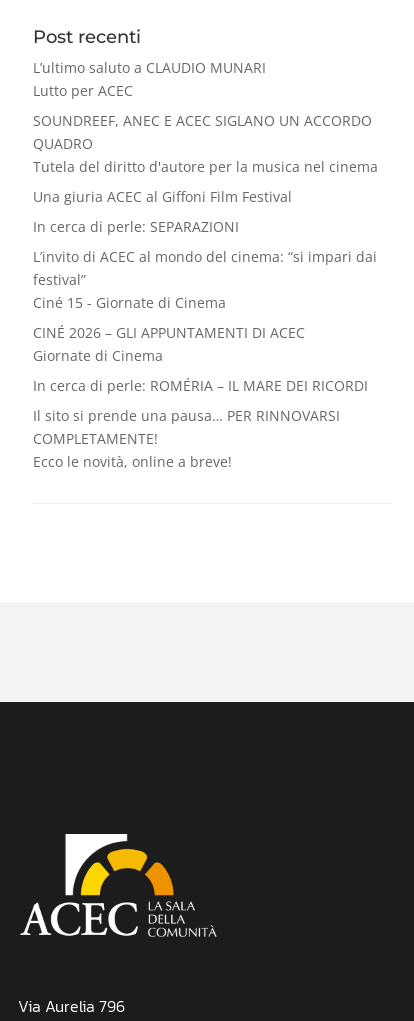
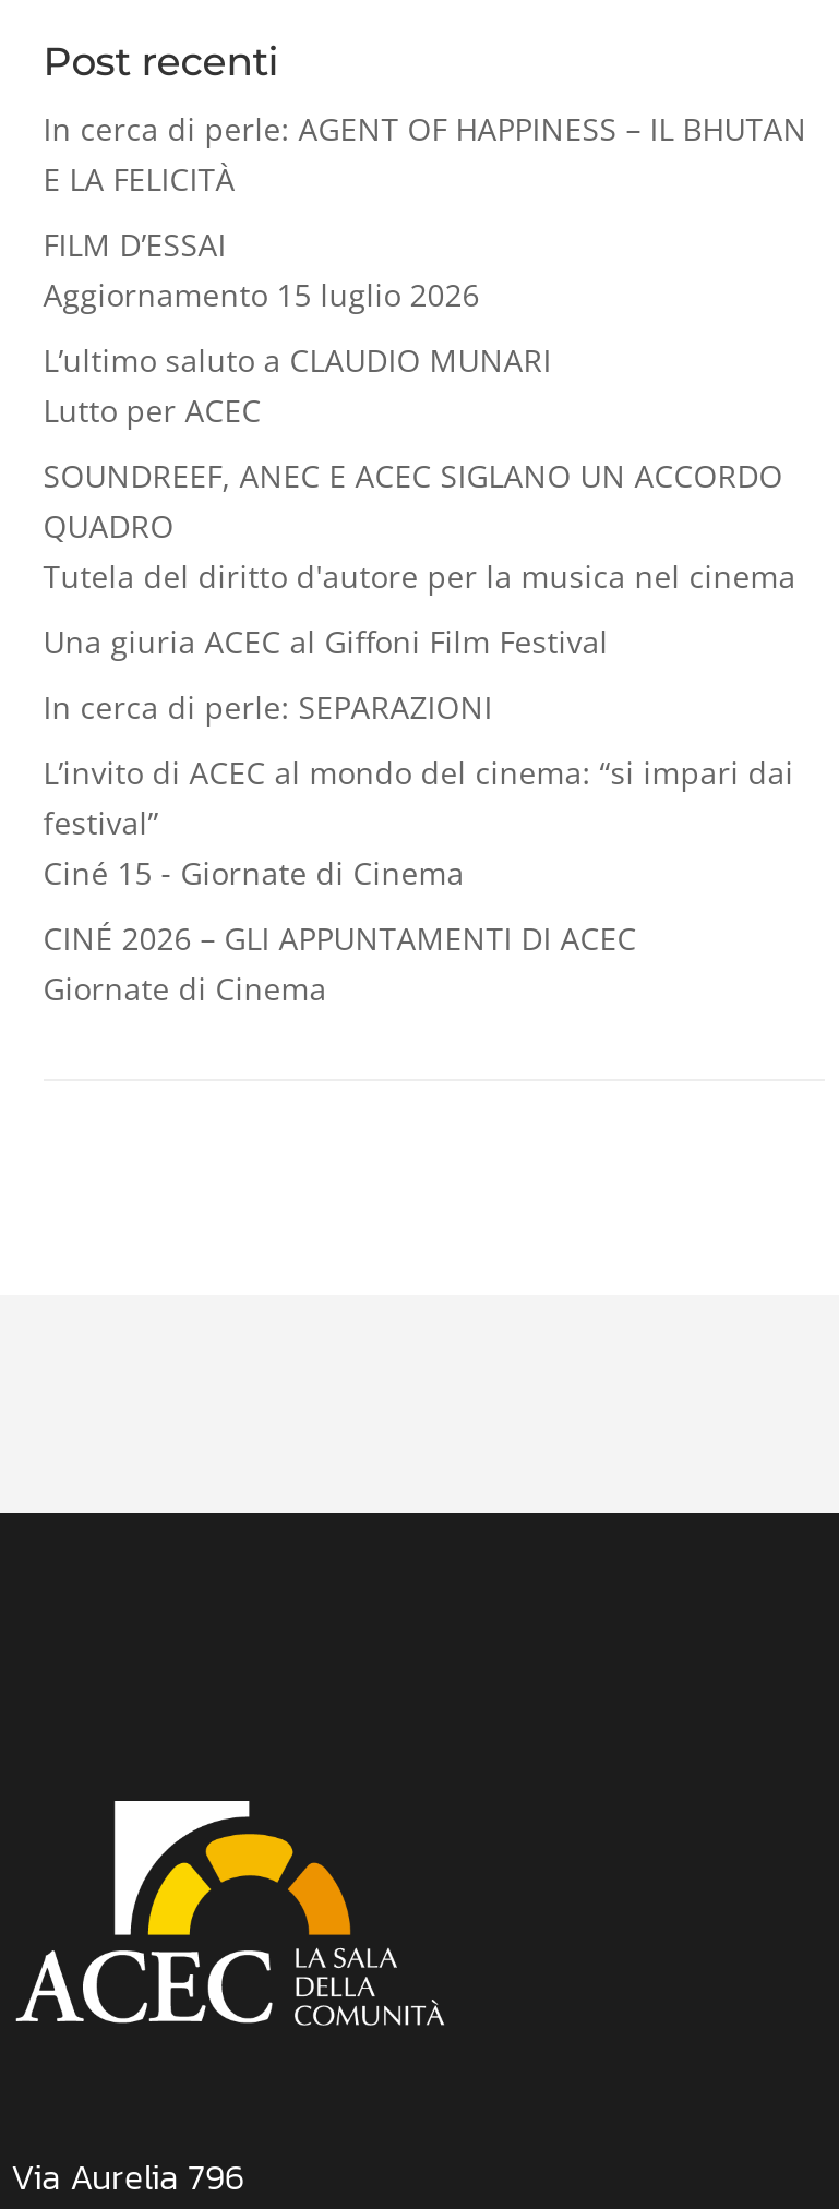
none -> [43,109,807,316] In cerca di perle: AGENT OF HAPPINESS – IL BHUTAN | E LA FELICITÀ | FILM D’ESSAI | Aggiornamento 15 luglio 2026
moved [33,58,378,365] -> [43,340,796,1010]: L’ultimo saluto a CLAUDIO MUNARI | Lutto per ACEC | SOUNDREEF, ANEC E ACEC SIGLANO UN ACCORDO | ... | CINÉ 2026 – GLI APPUNTAMENTI DI ACEC | Giornate di Cinema
[33,376,368,471] In cerca di perle: ROMÉRIA – IL MARE DEI RICORDI | Il sito si prende una pausa… PER RINNOVARSI | COMPLETAMENTE! | Ecco le novità, online a breve! -> none

